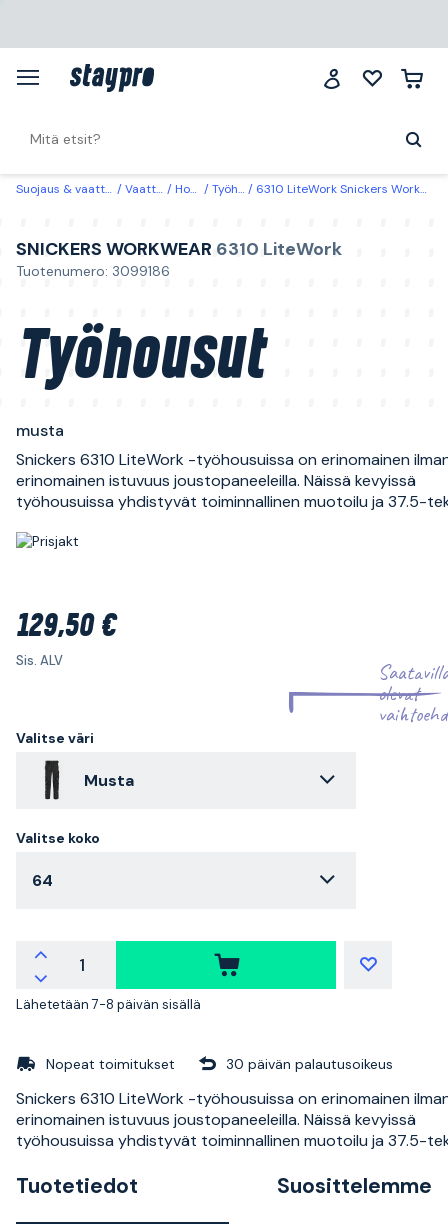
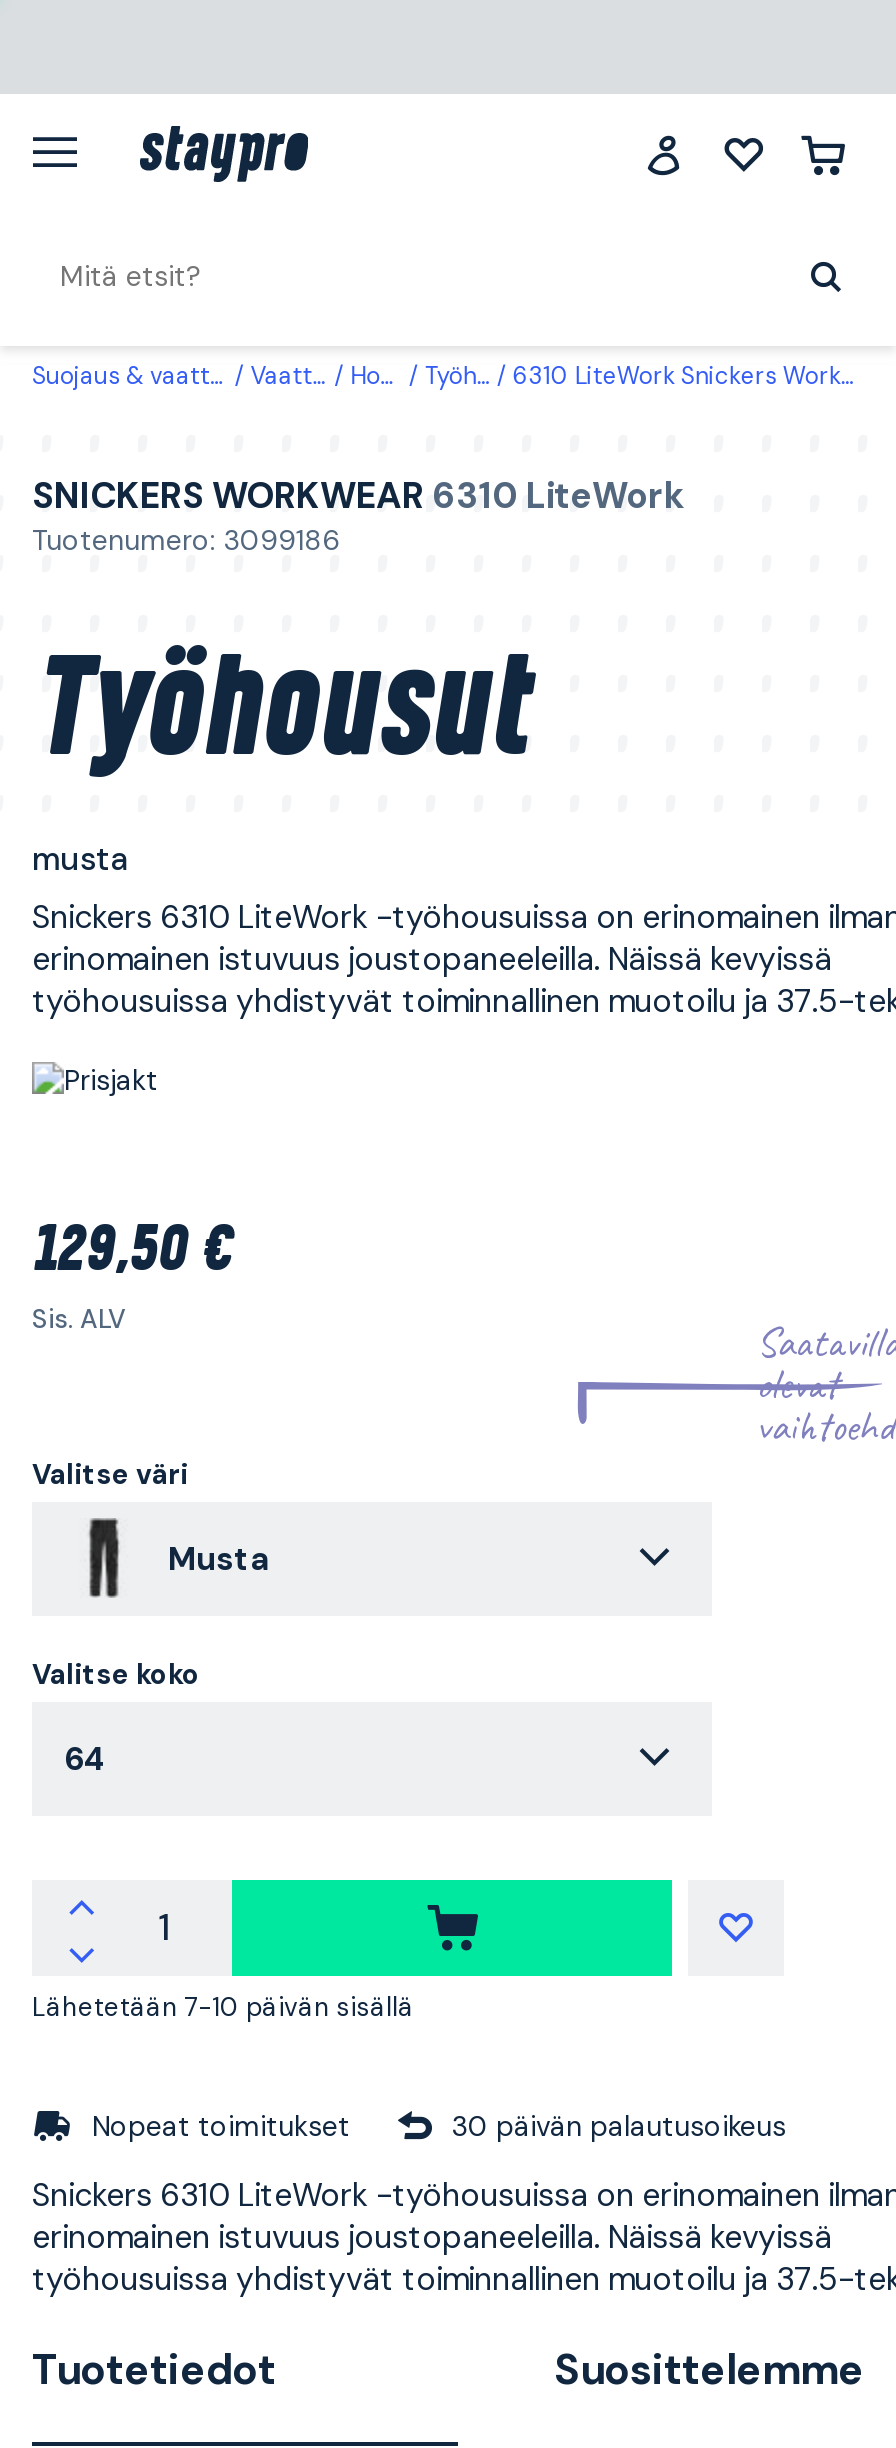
[16,995,201,1012] Lähetetään 7-8 päivän sisällä -> [32,1989,414,2023] Lähetetään 7-10 päivän sisällä

